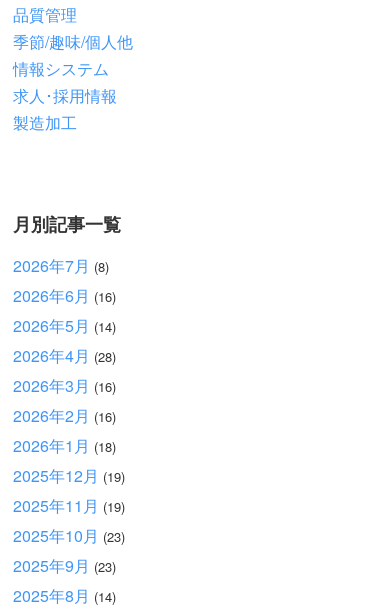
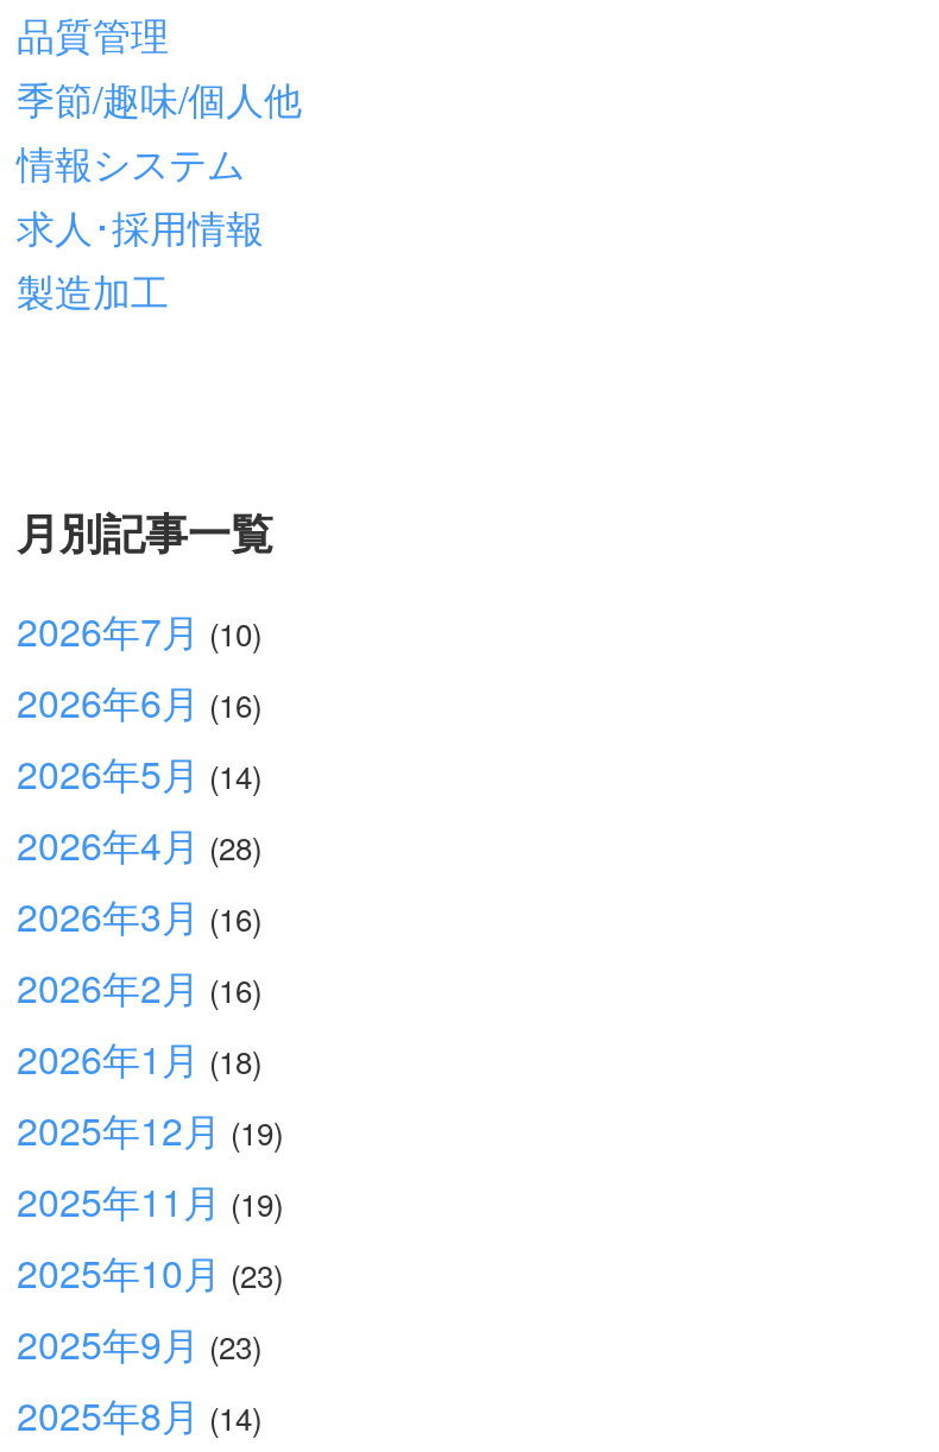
[13,254,109,277] 2026年7月(8) -> [17,604,261,658] 2026年7月(10)

